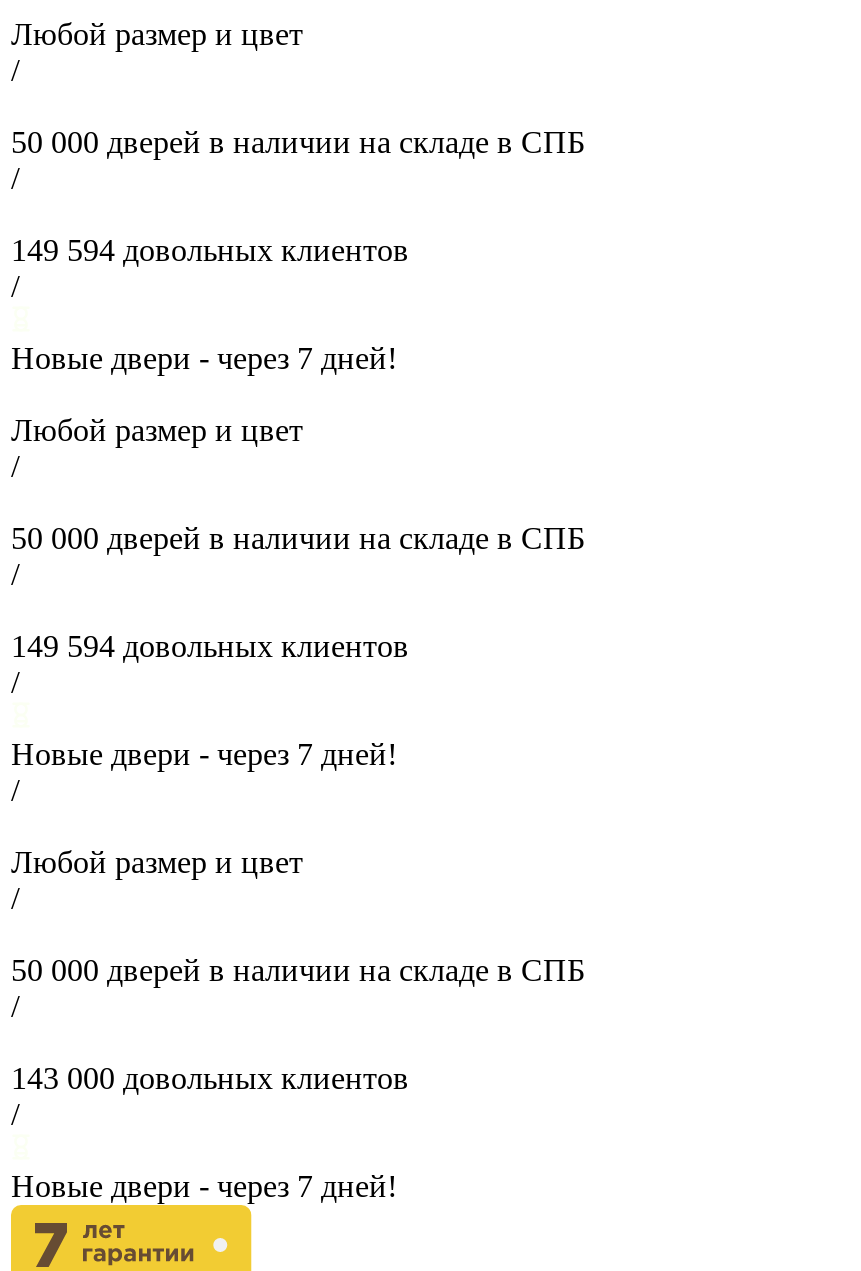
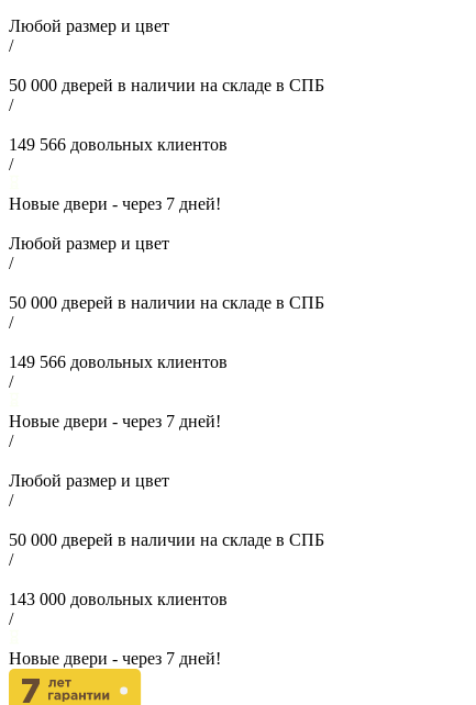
[11,233,409,267] 149 594 довольных клиентов -> [9,135,228,154] 149 566 довольных клиентов
[11,629,409,663] 149 594 довольных клиентов -> [9,352,228,371] 149 566 довольных клиентов

